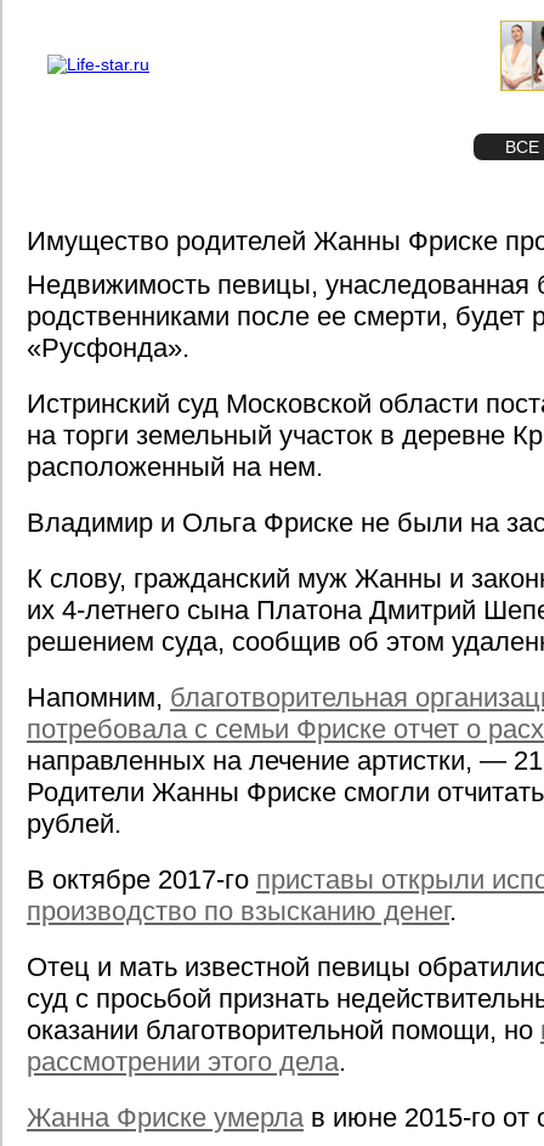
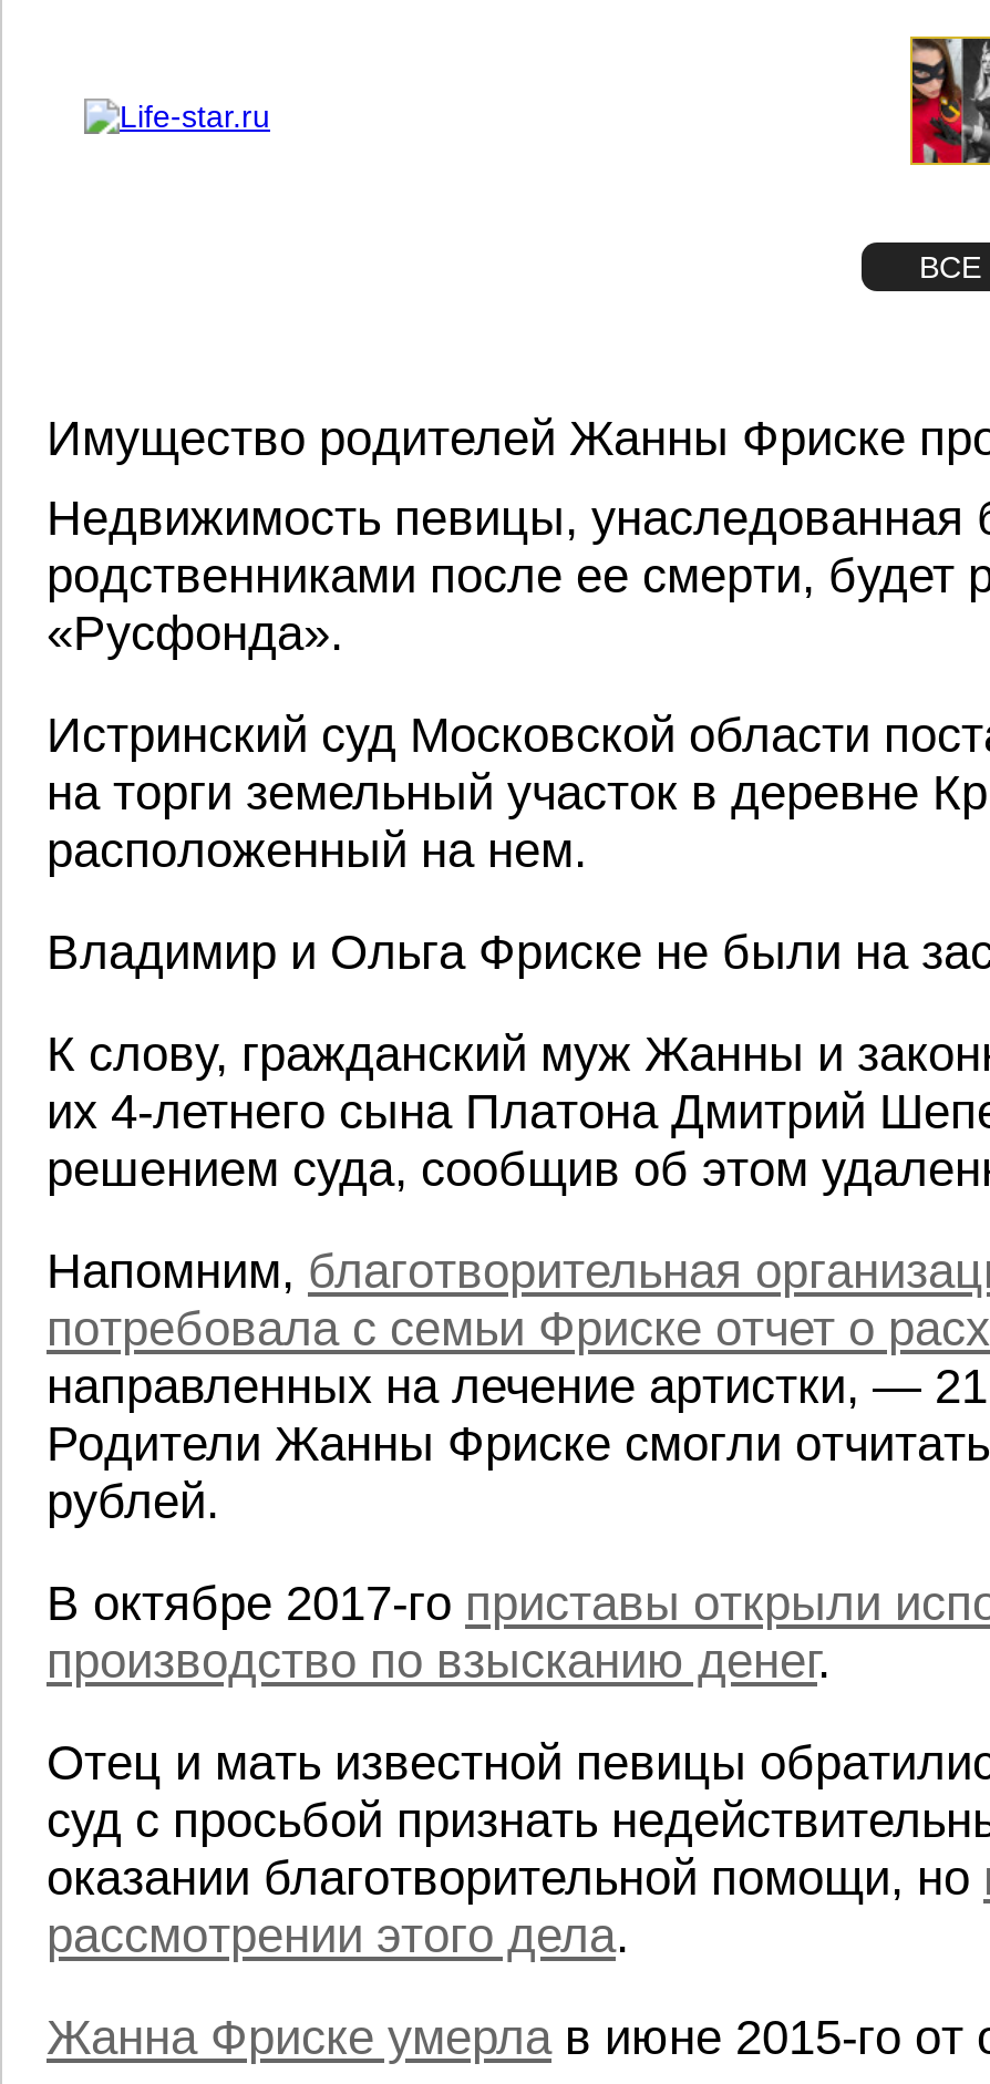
[500,21,540,91] [image] -> [910,37,983,165] [image]

